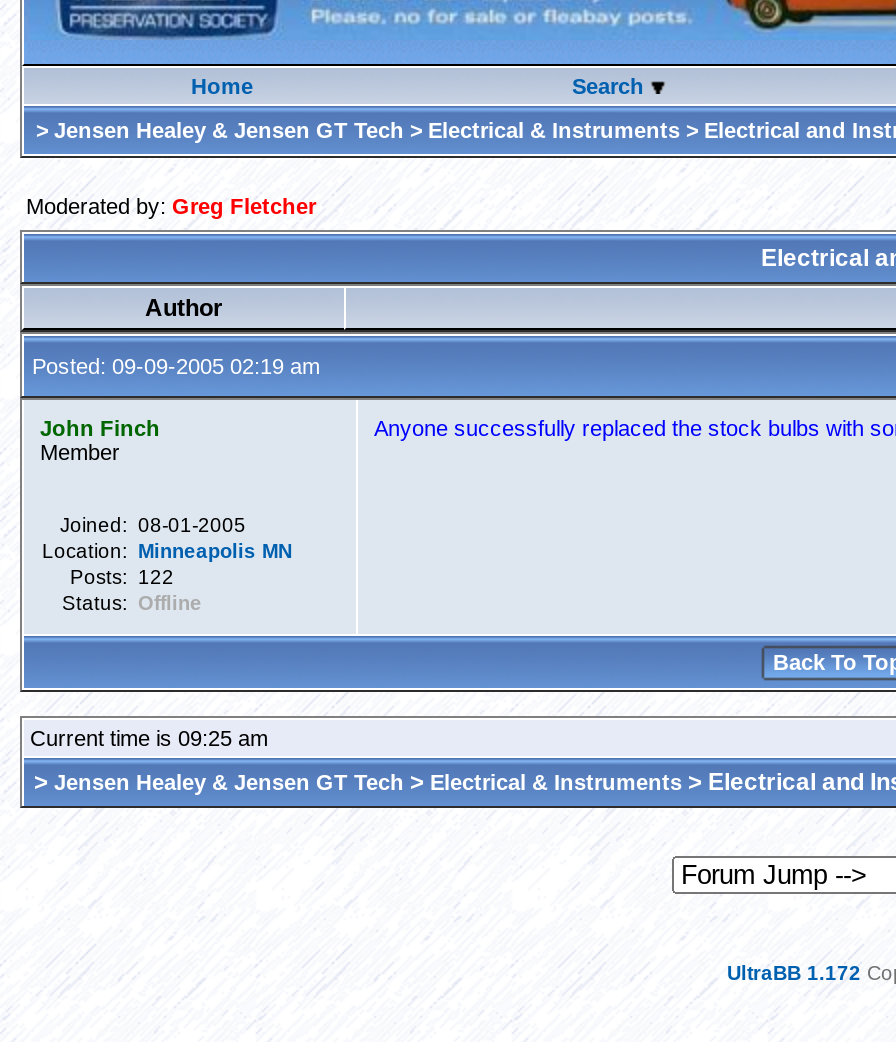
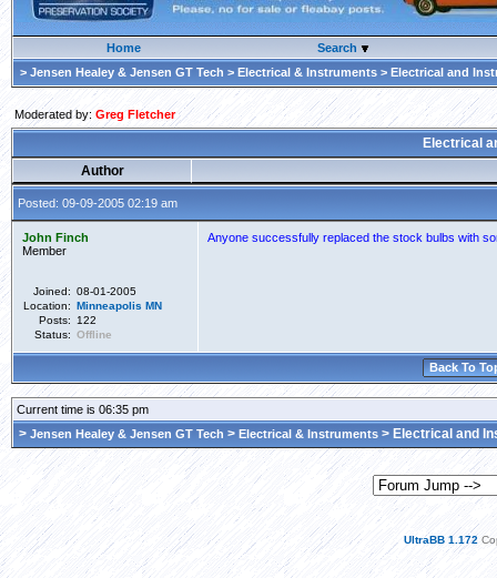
[30,726,268,750] Current time is 09:25 am -> [17,403,149,416] Current time is 06:35 pm

